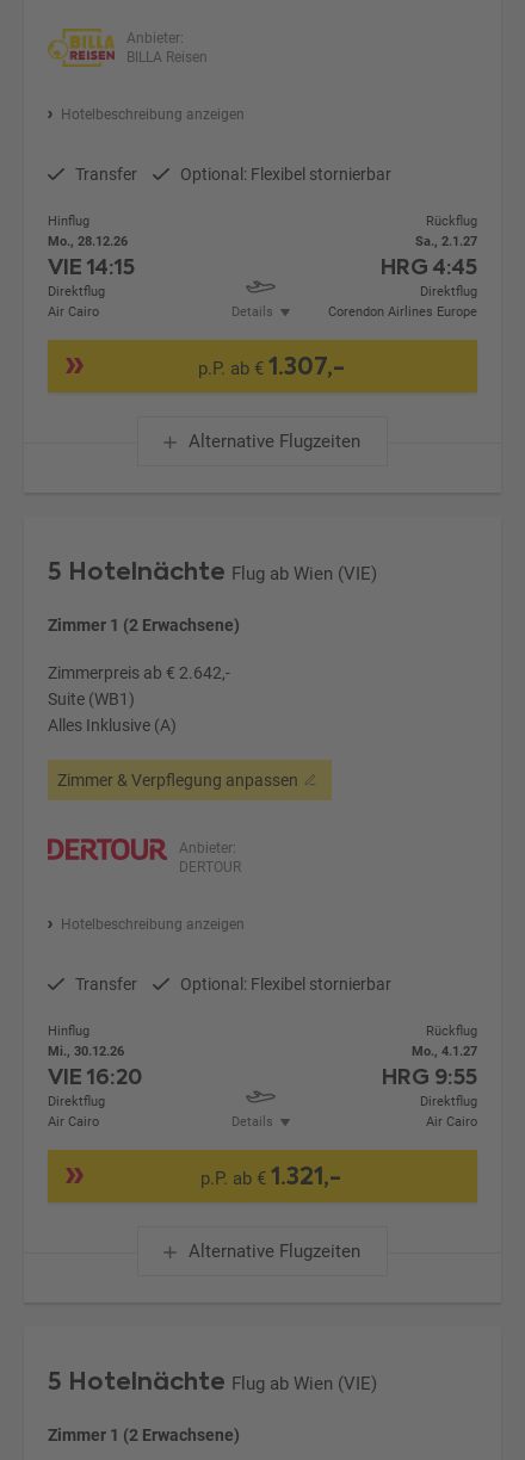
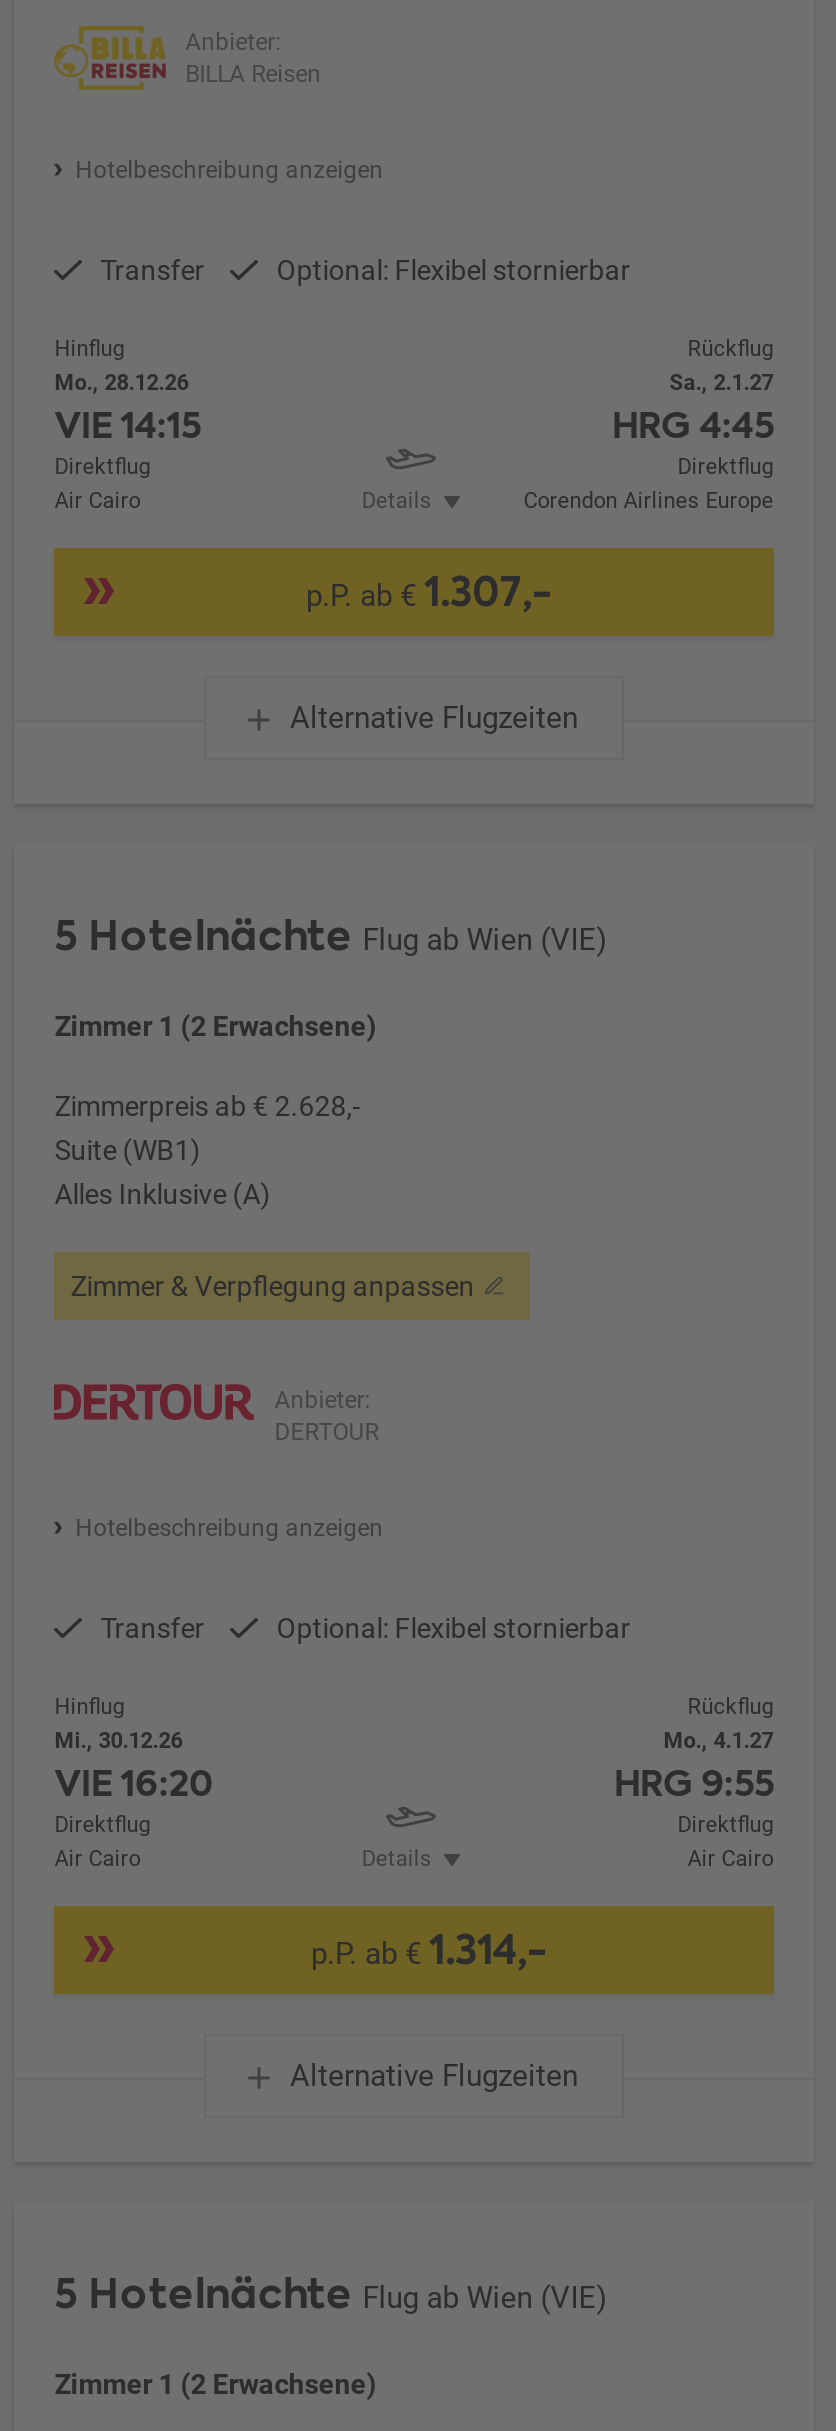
[48,663,231,682] Zimmerpreis ab € 2.642,- -> [54,1090,360,1122] Zimmerpreis ab € 2.628,-
[201,1160,342,1193] p.P. ab €1.321,- -> [311,1922,547,1978] p.P. ab €1.314,-

